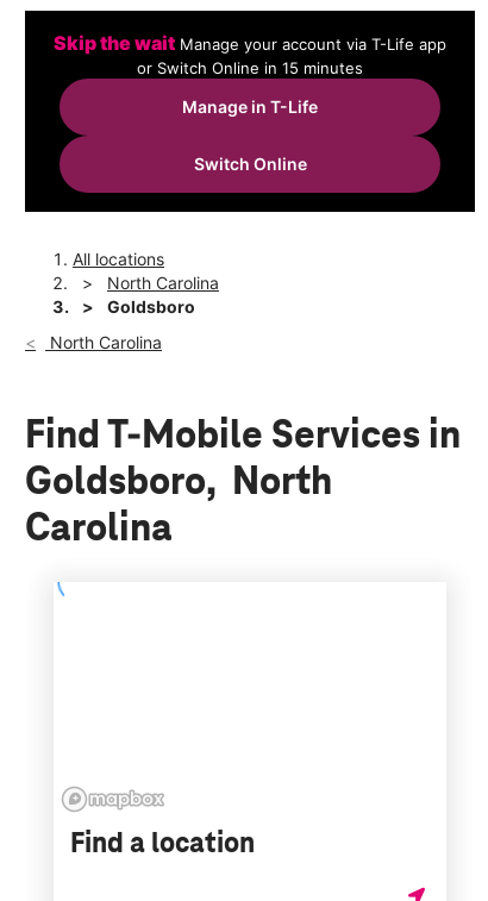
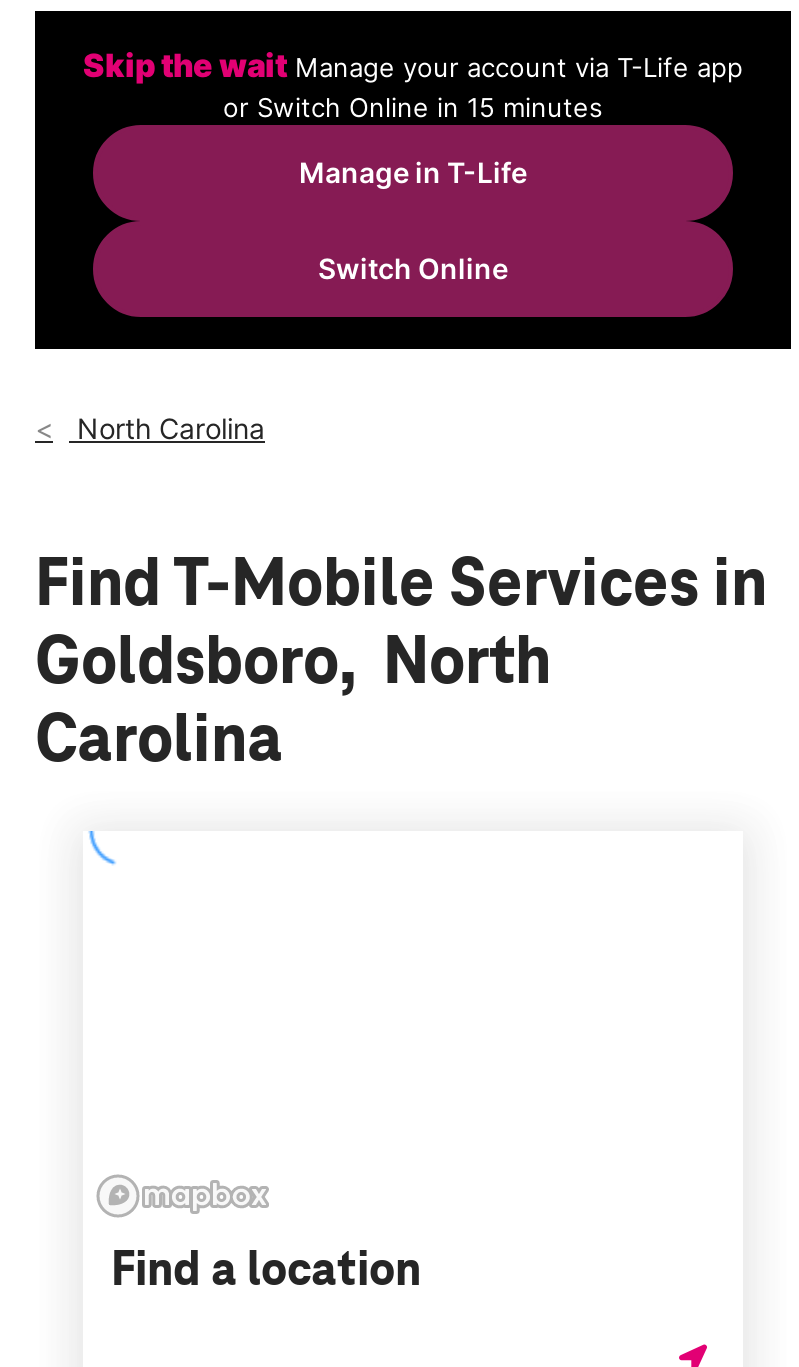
[73,249,219,317] All locations | North Carolina | Goldsboro -> none

